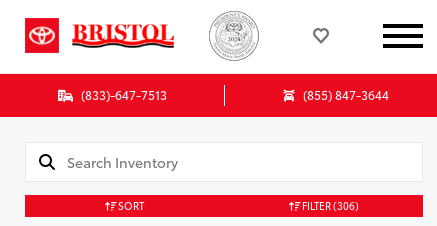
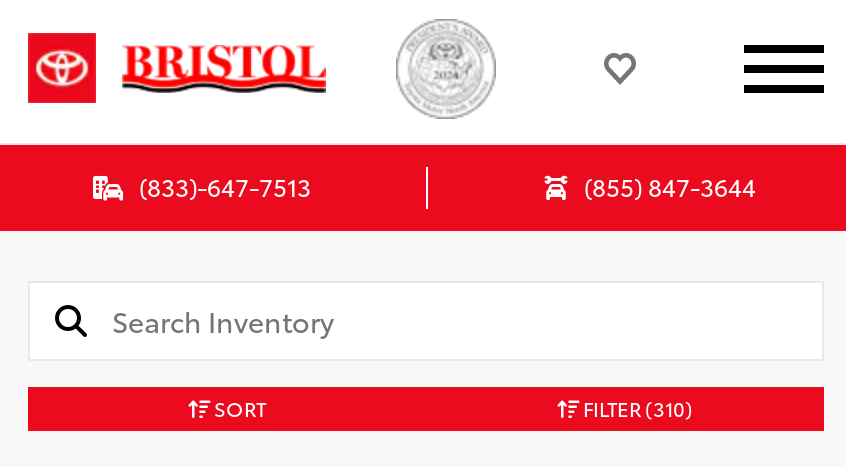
[299,198,358,213] FILTER (306) -> [579,393,693,423] FILTER (310)

